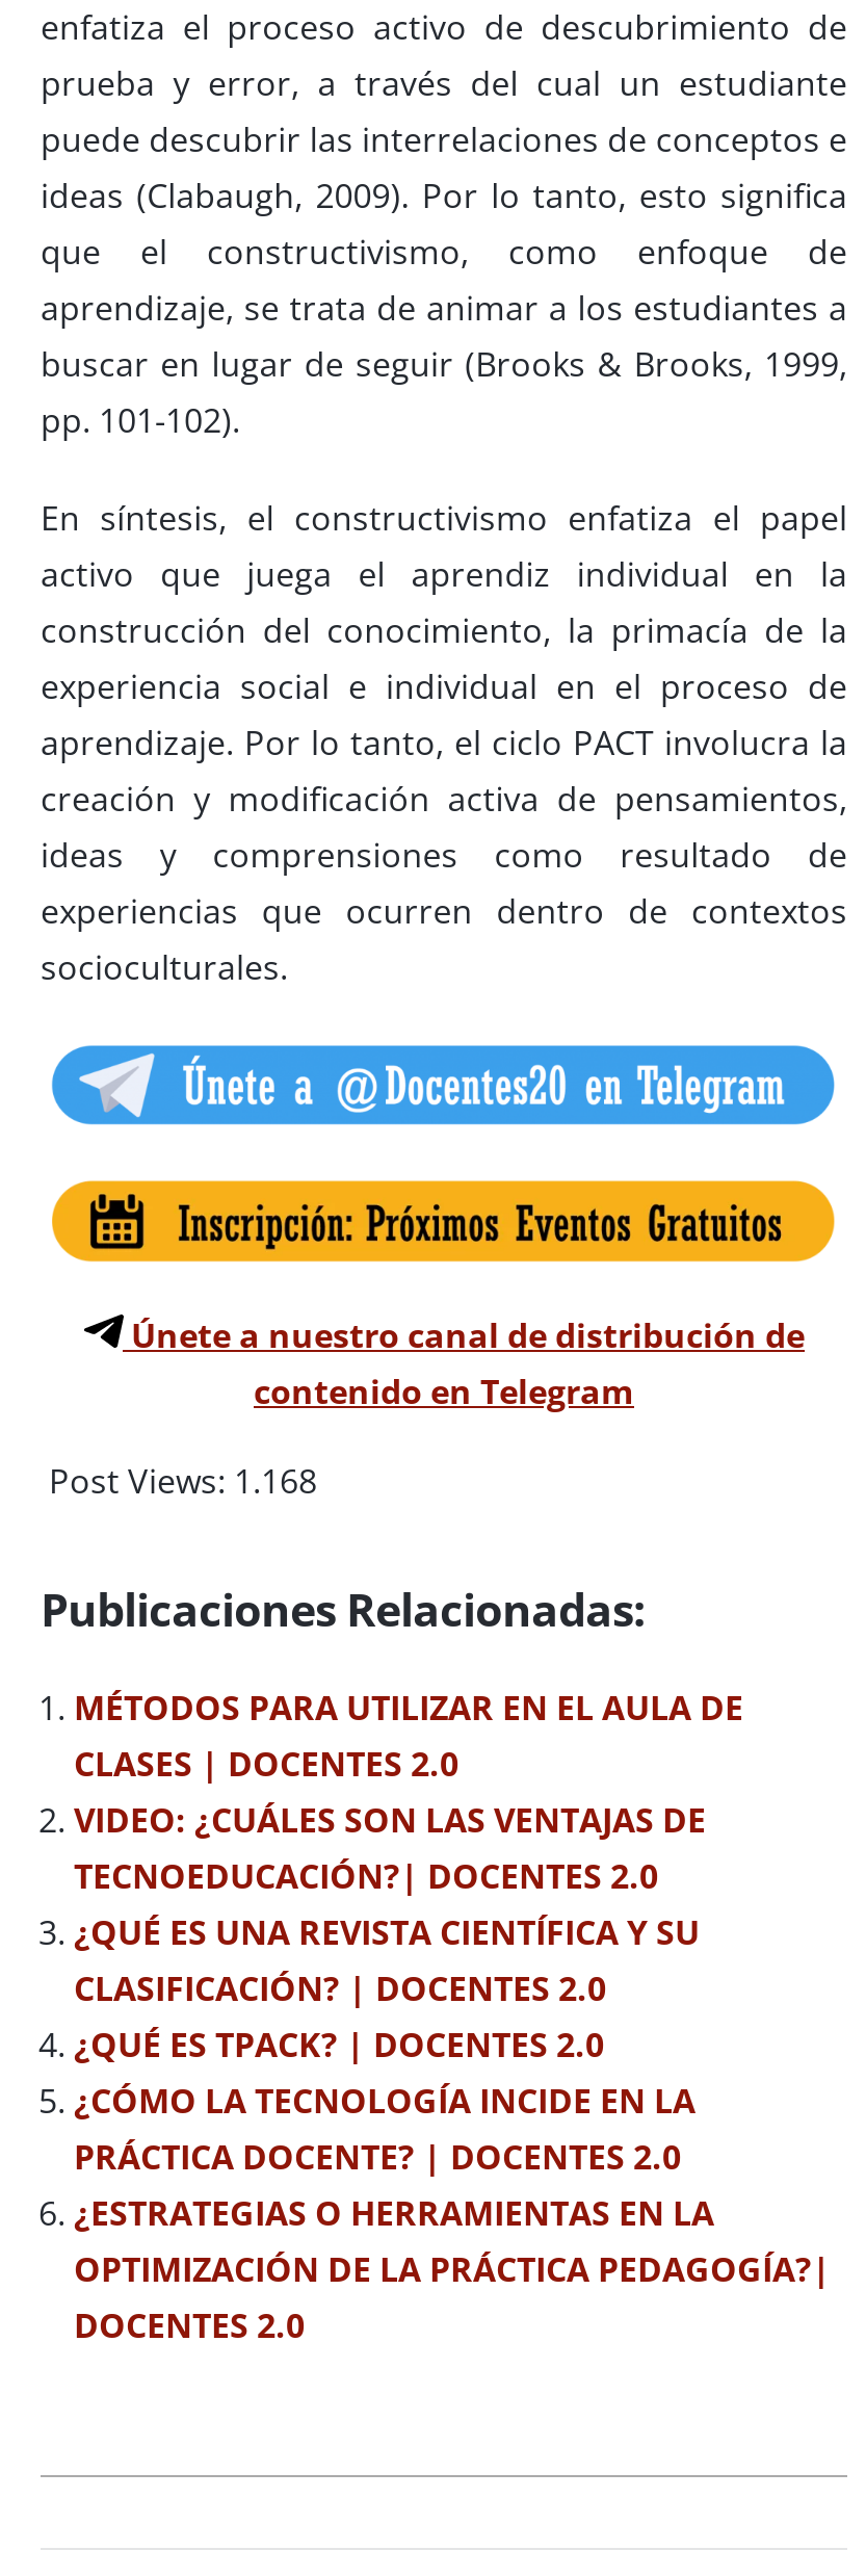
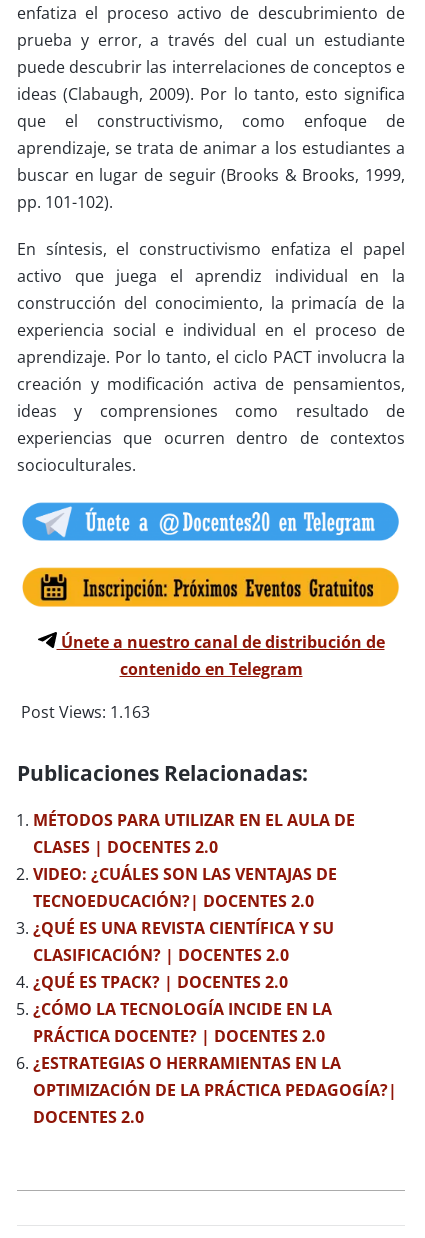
[49,1459,317,1505] Post Views: 1.168 -> [21,701,150,723] Post Views: 1.163

